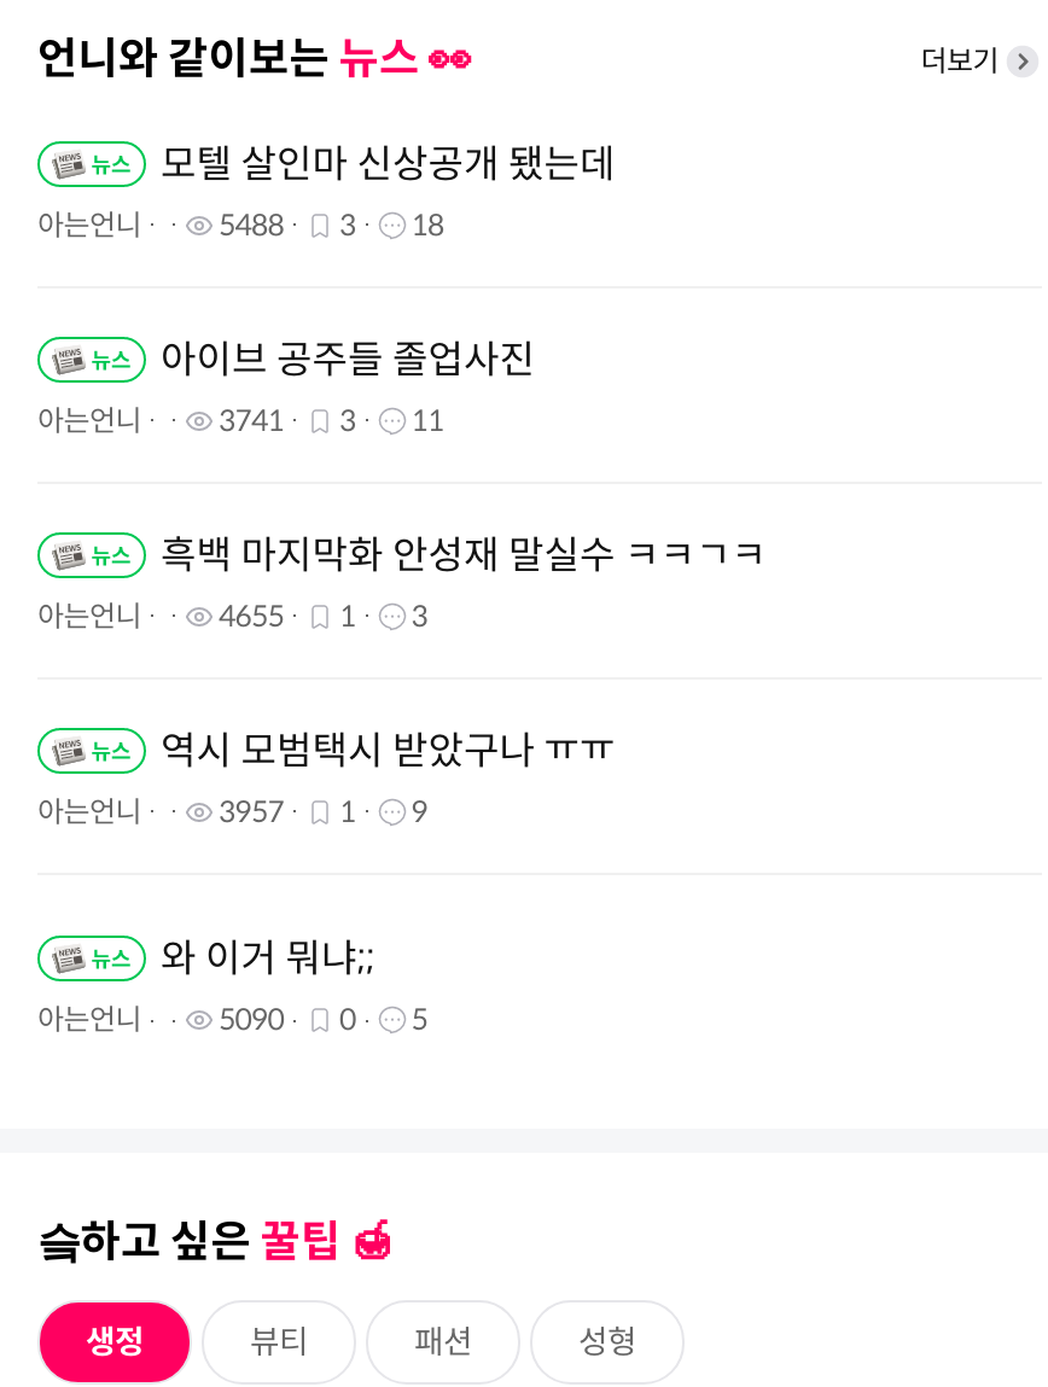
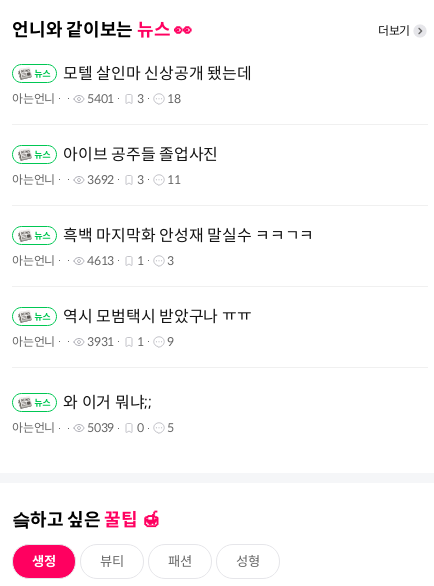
[219,206,444,242] 5488 3 18 -> [87,91,180,106] 5401 3 18
[219,402,444,438] 3741 3 11 -> [87,172,180,187] 3692 3 11
[219,597,427,634] 4655 1 3 -> [87,253,173,268] 4613 1 3
[219,793,427,829] 3957 1 9 -> [87,334,173,349] 3931 1 9
[219,1002,427,1038] 5090 0 5 -> [87,420,173,435] 5039 0 5

